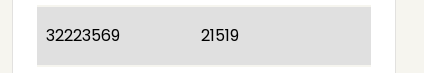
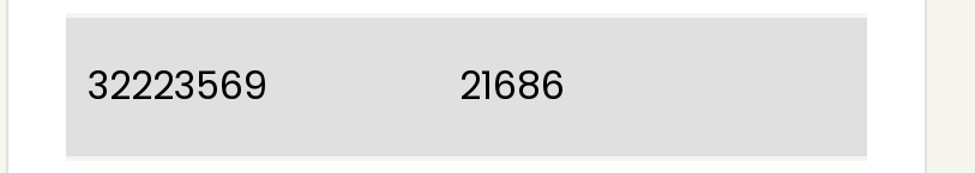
[201,24,239,47] 21519 -> [459,58,565,113] 21686

